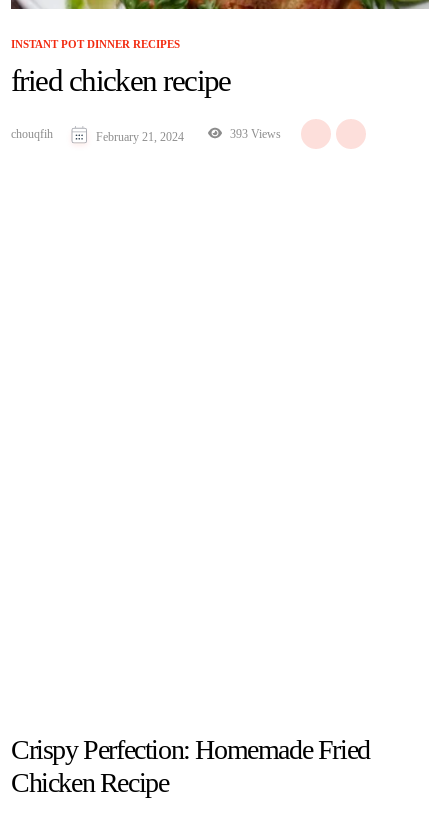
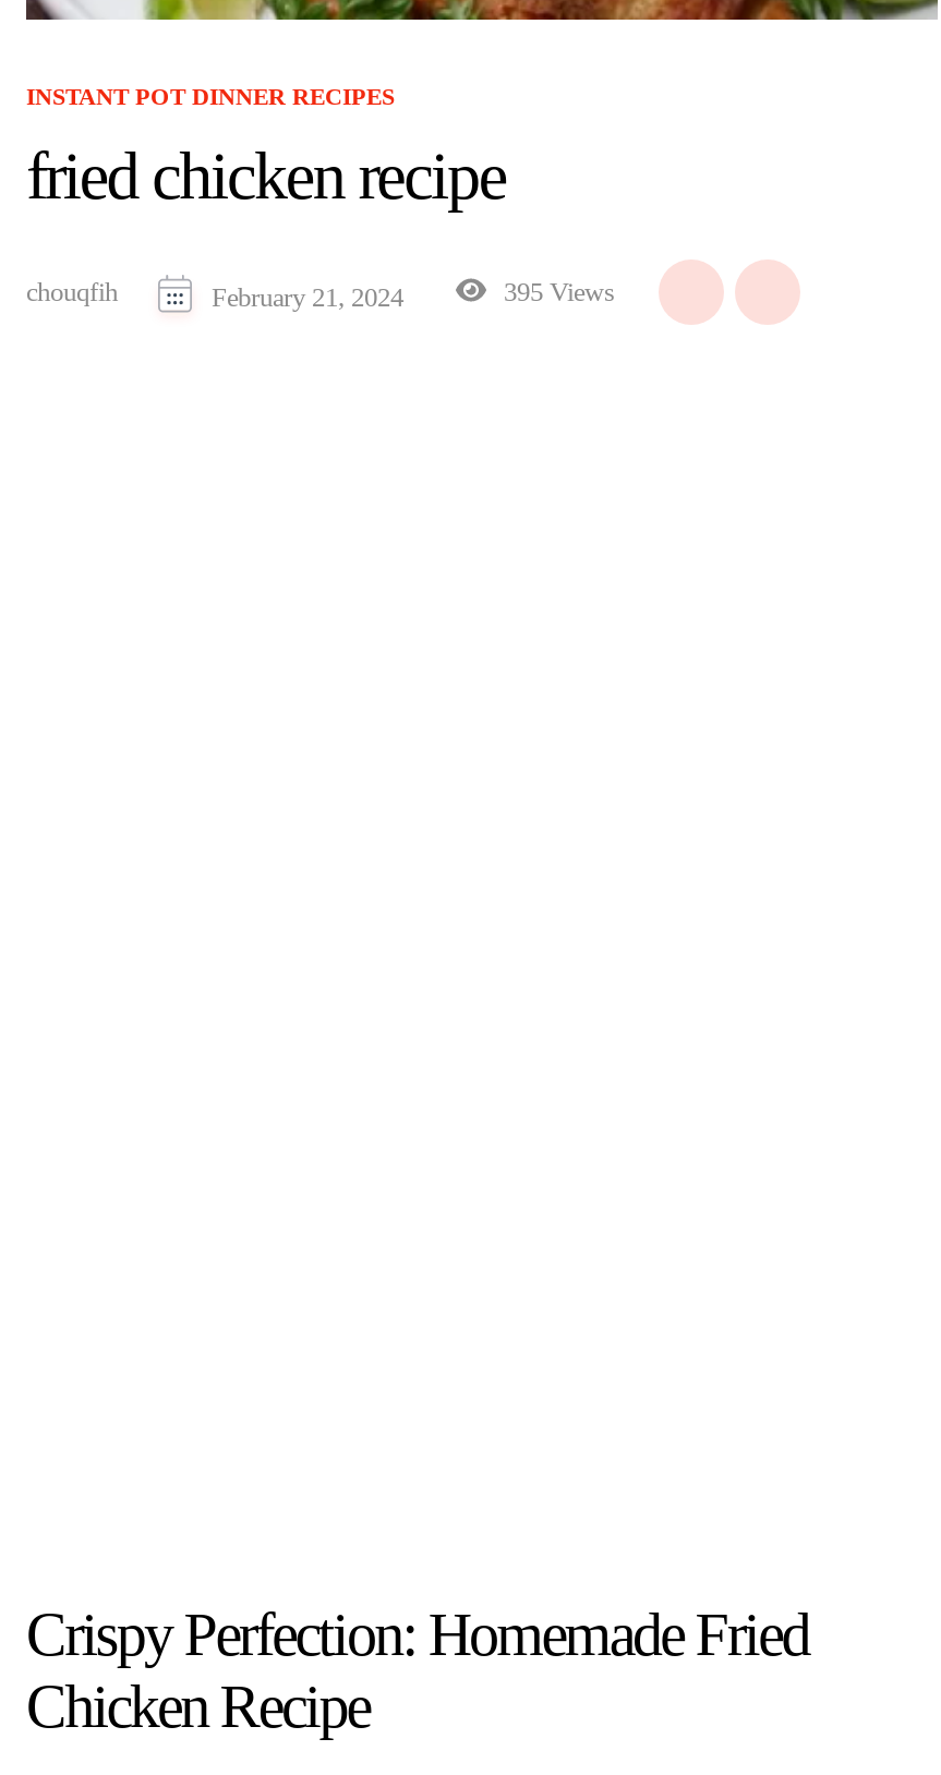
[227,126,281,140] 393 Views -> [497,276,615,306] 395 Views

